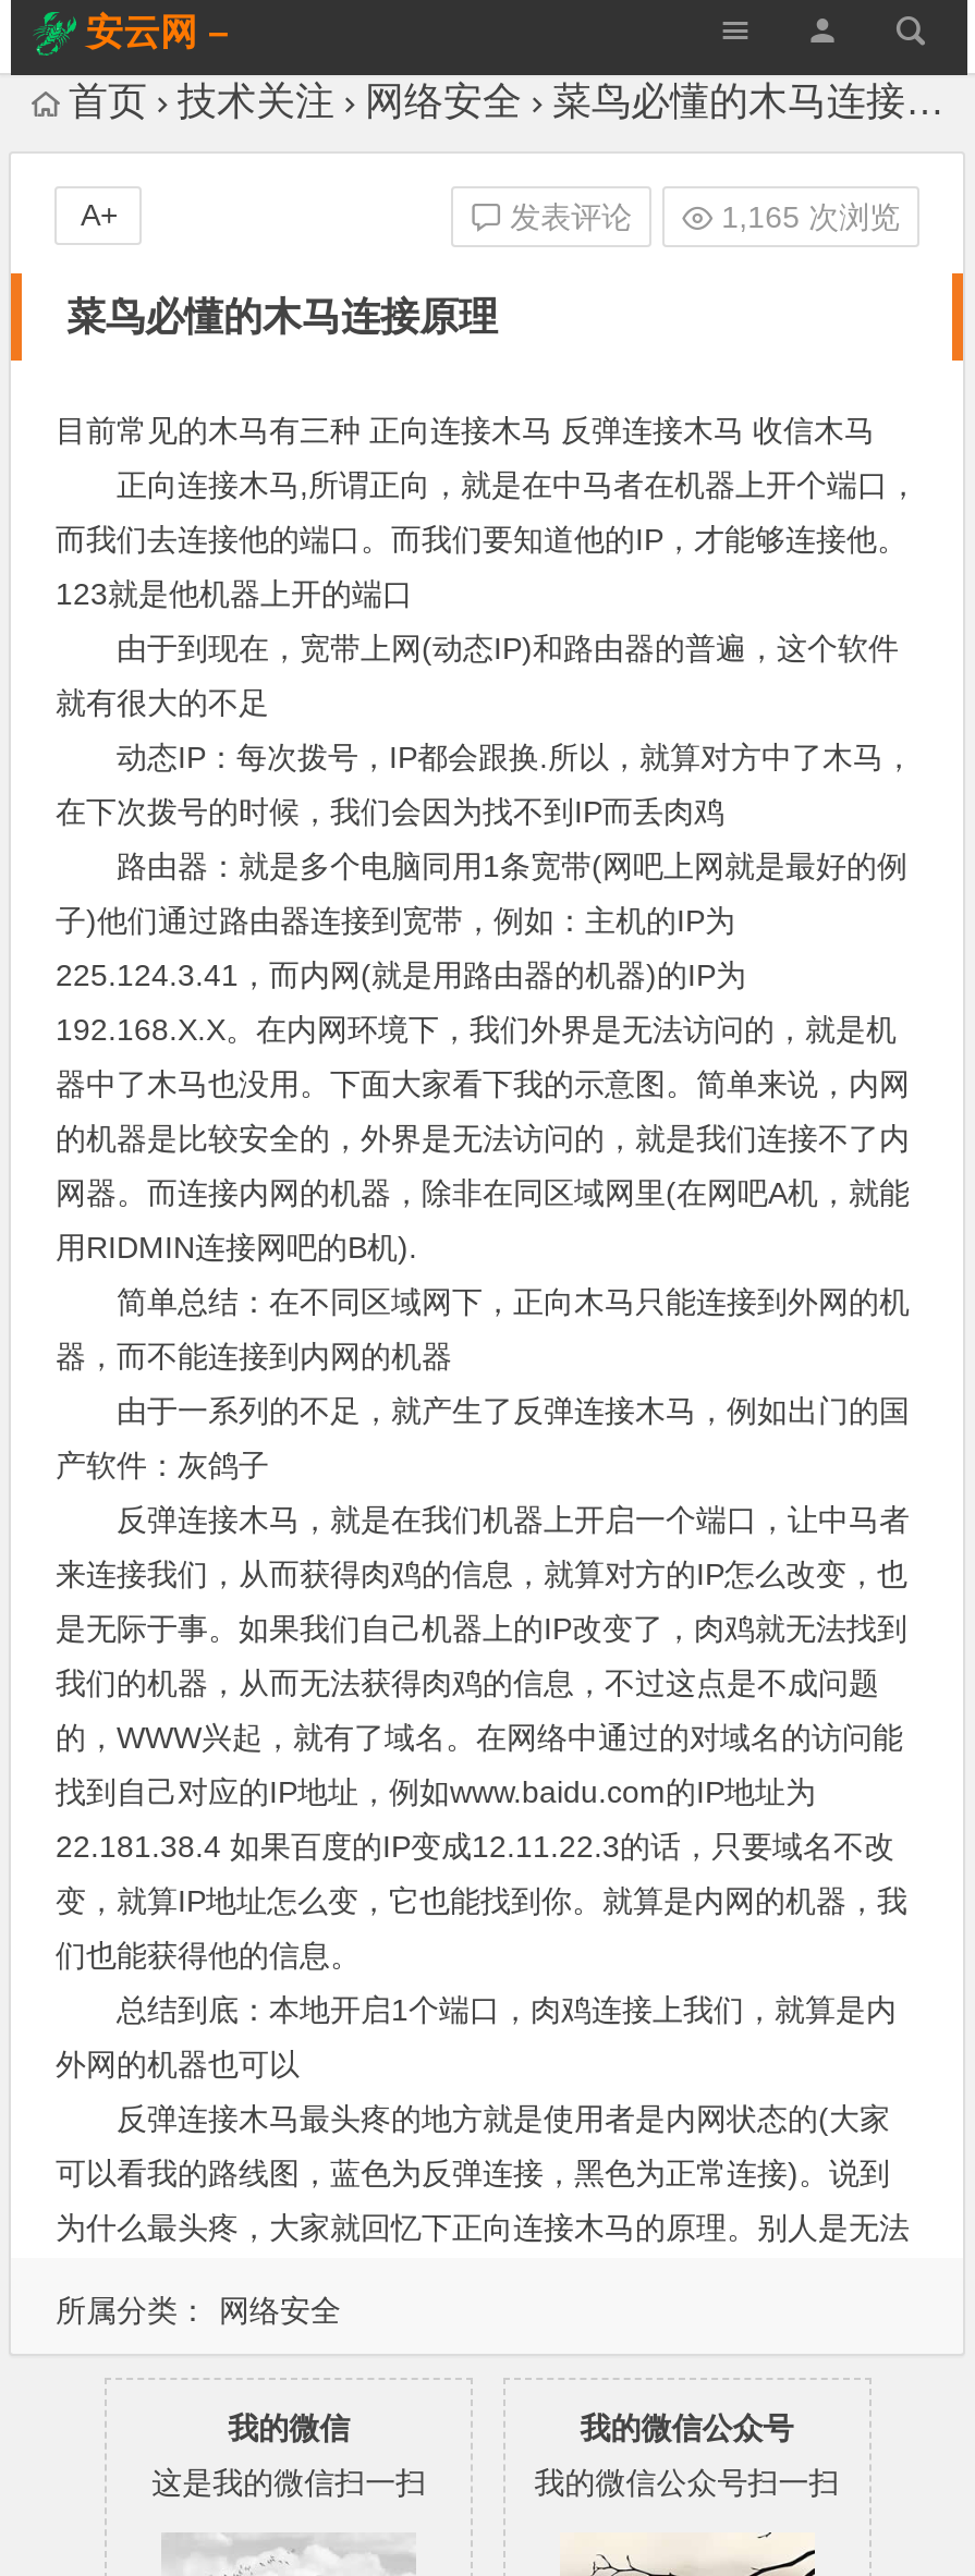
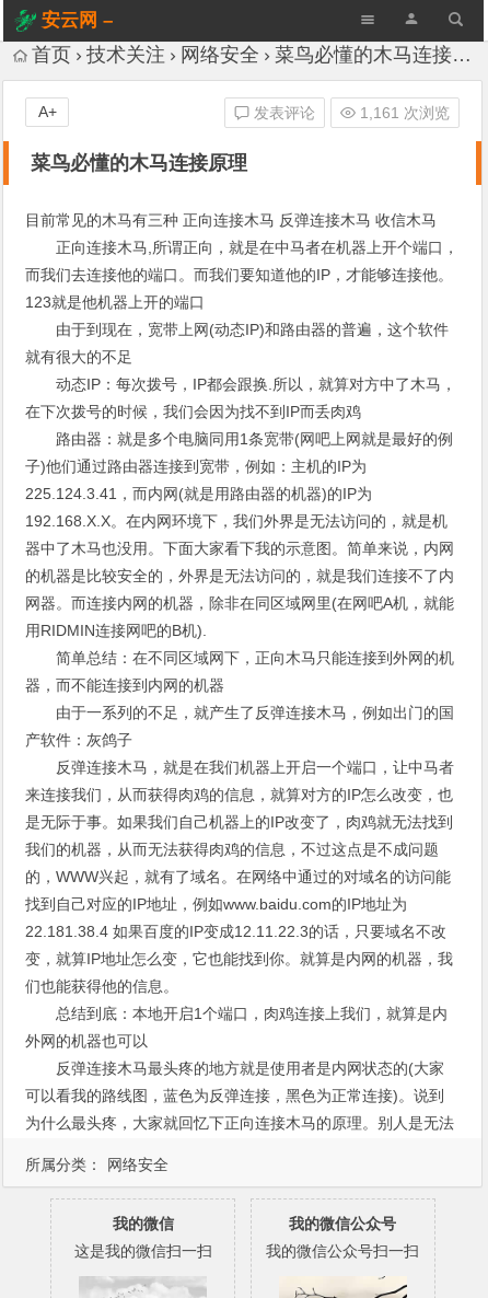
[713,199,900,234] 1,165 次浏览 -> [356,104,450,121] 1,161 次浏览

